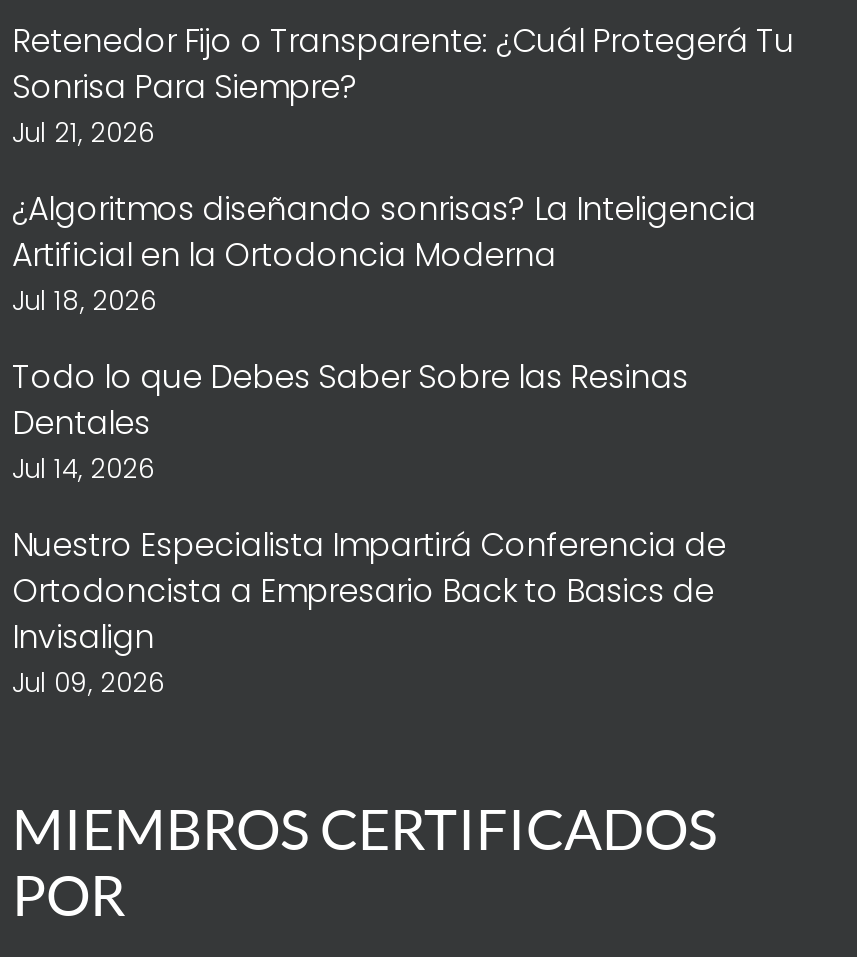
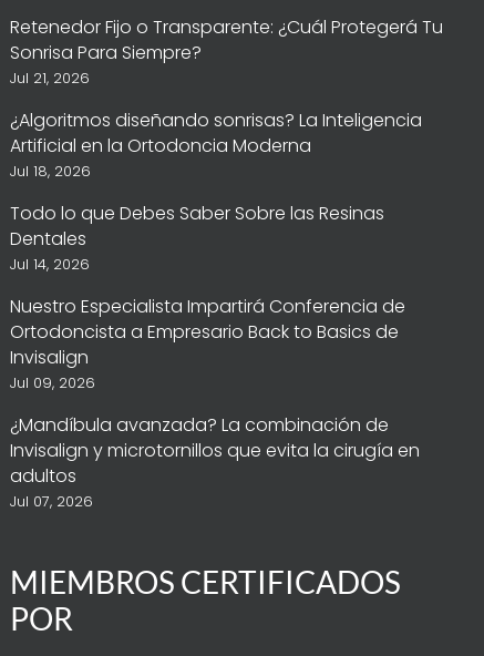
none -> [10,412,420,512] ¿Mandíbula avanzada? La combinación de | Invisalign y microtornillos que evita la cirugía en | adultos | Jul 07, 2026

